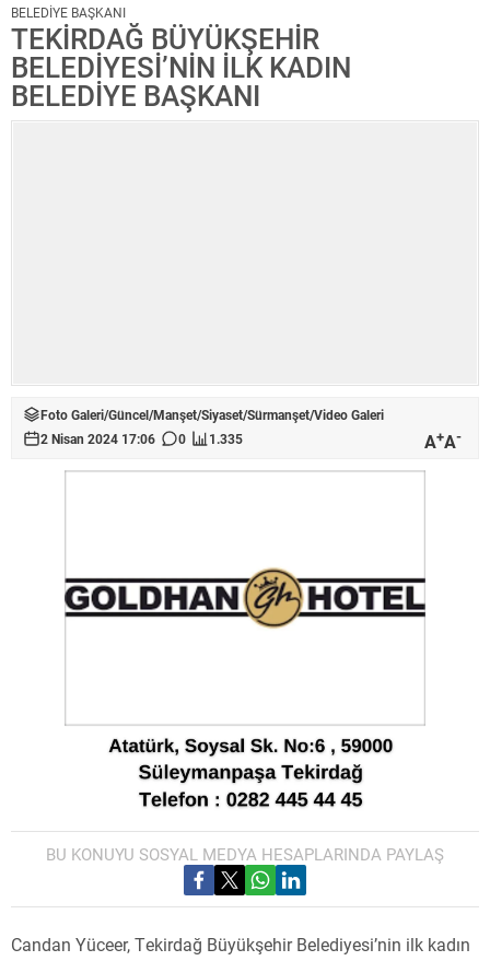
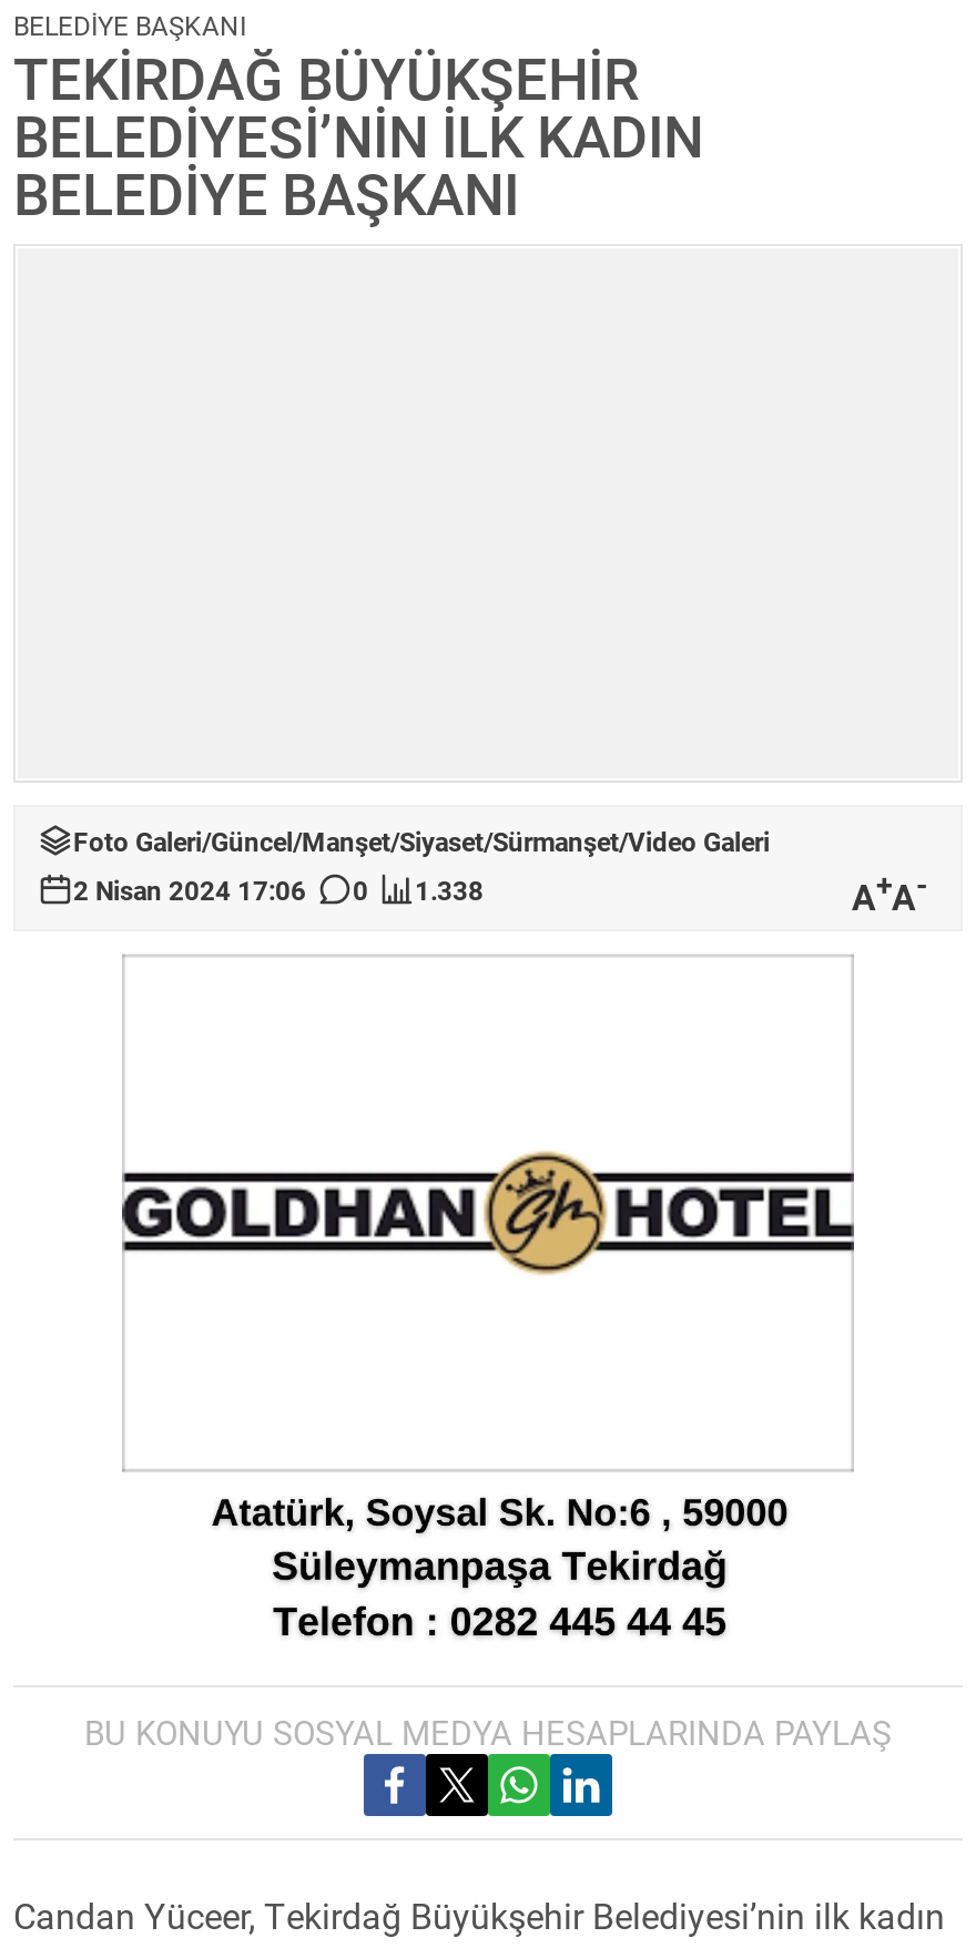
[40,430,243,447] 2 Nisan 2024 17:06 0 1.335 -> [73,872,484,907] 2 Nisan 2024 17:06 0 1.338

